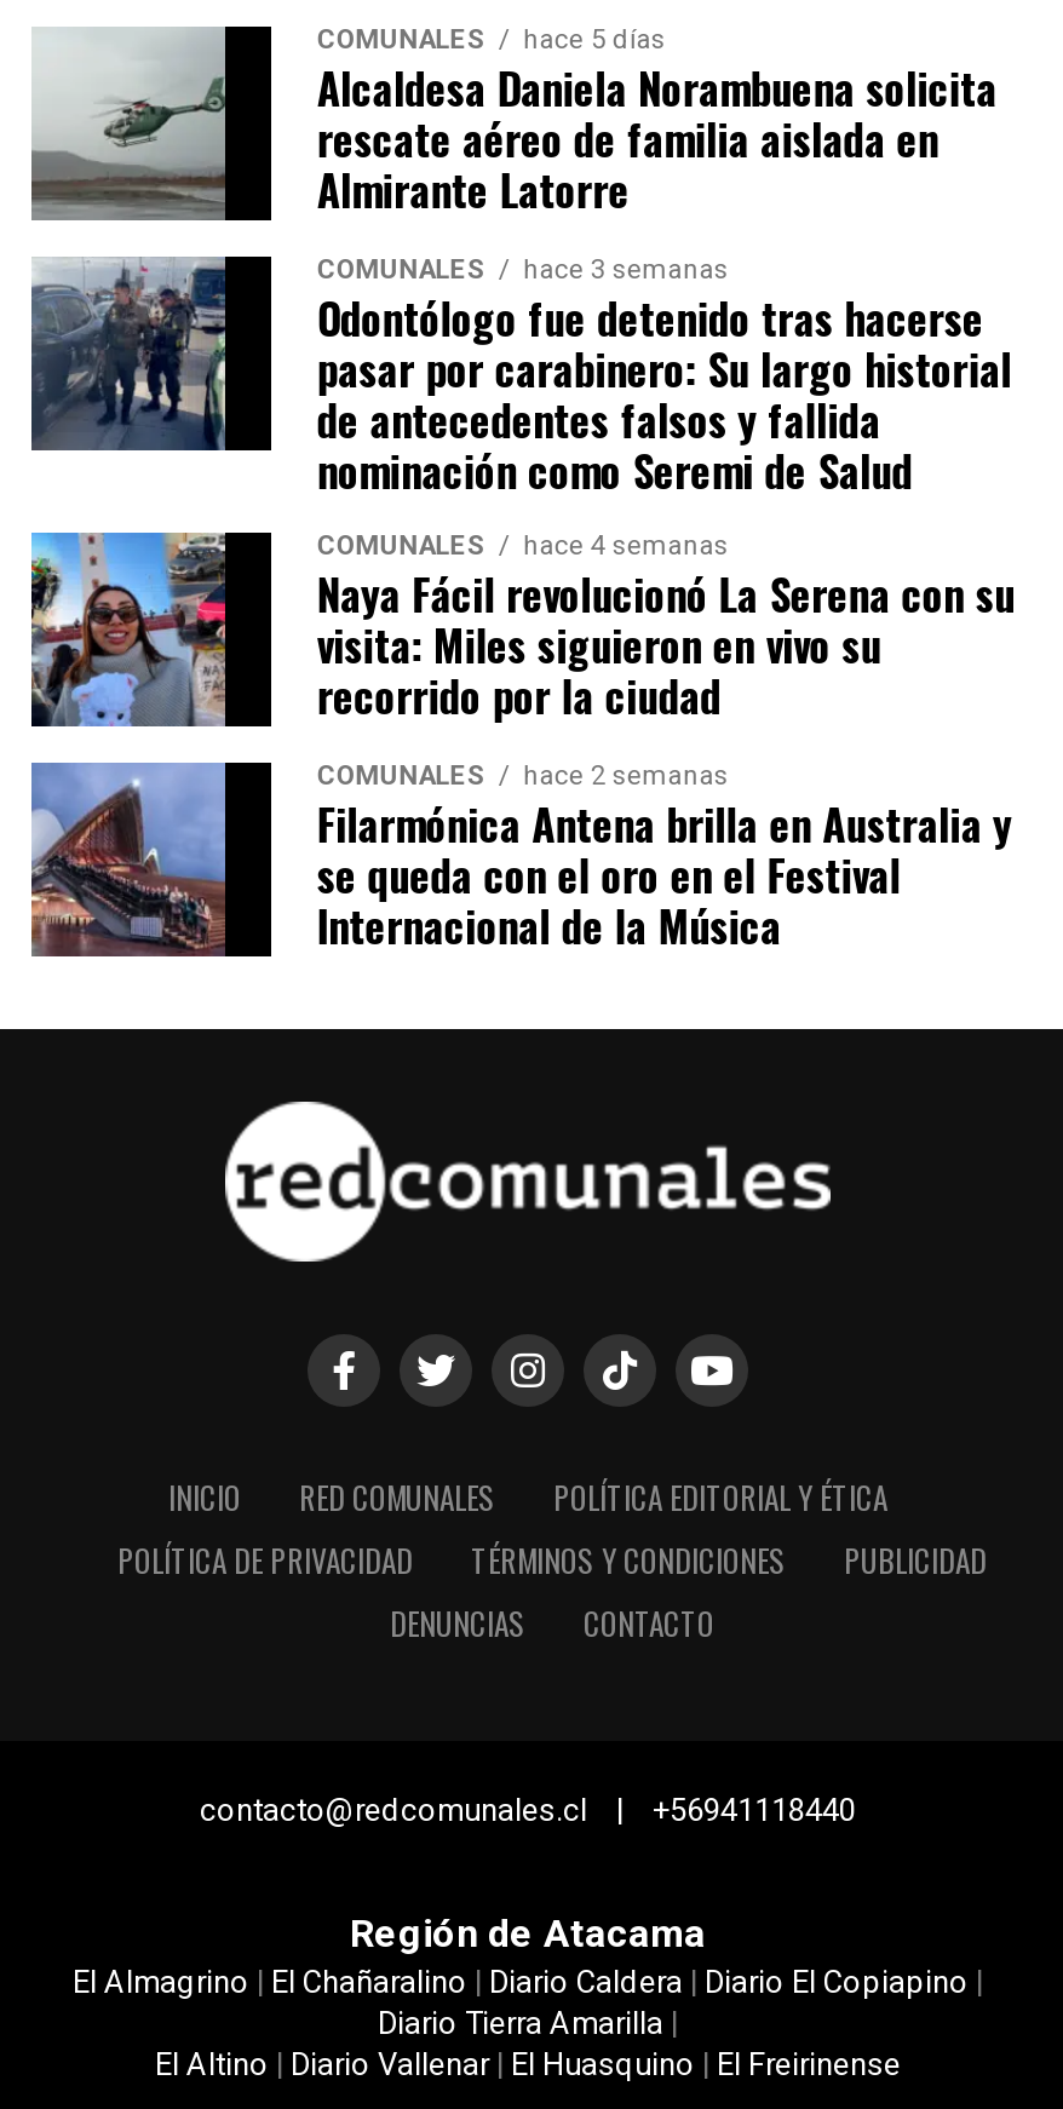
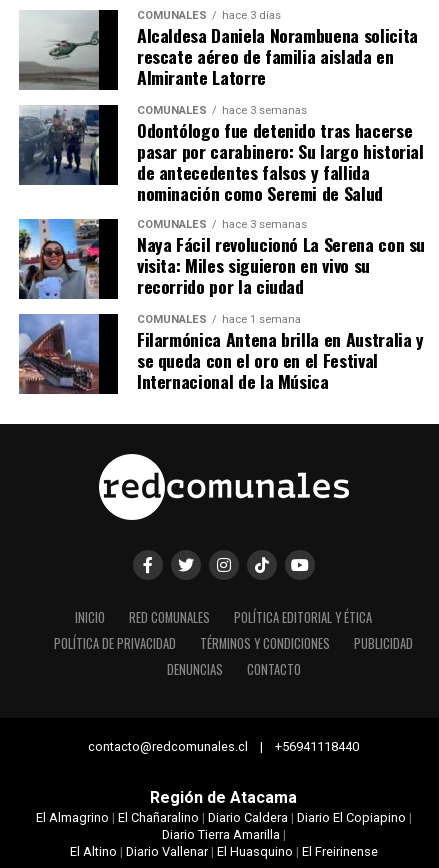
[317,24,666,56] COMUNALES hace 5 días -> [137,9,281,22] COMUNALES hace 3 días
[317,531,729,562] COMUNALES hace 4 semanas -> [137,218,307,231] COMUNALES hace 3 semanas
[317,761,729,792] COMUNALES hace 2 semanas -> [137,313,301,326] COMUNALES hace 1 semana

